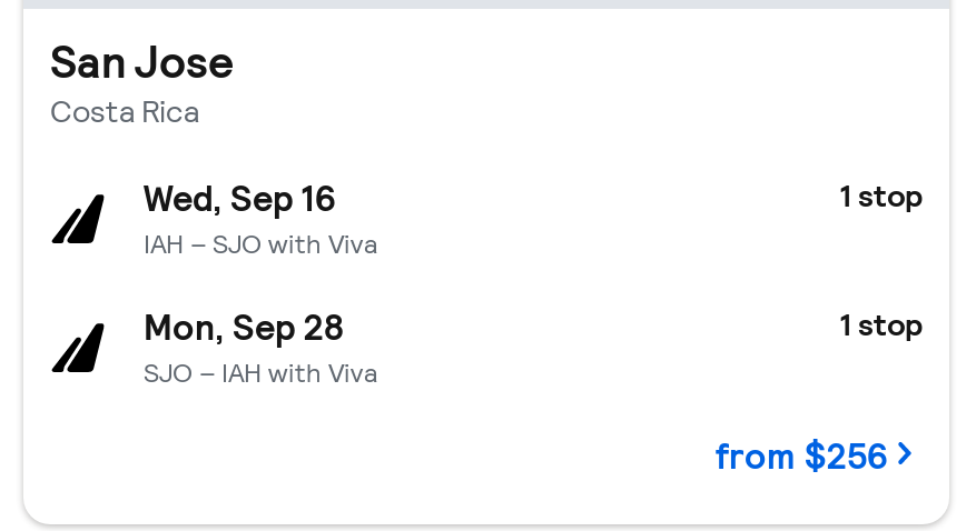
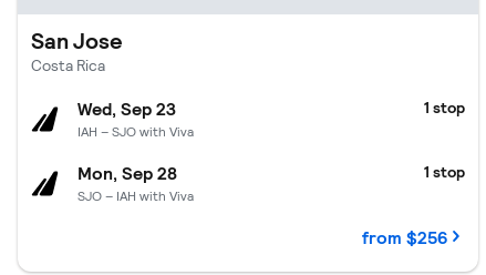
[144,178,335,220] Wed, Sep 16 -> [77,99,176,120] Wed, Sep 23

